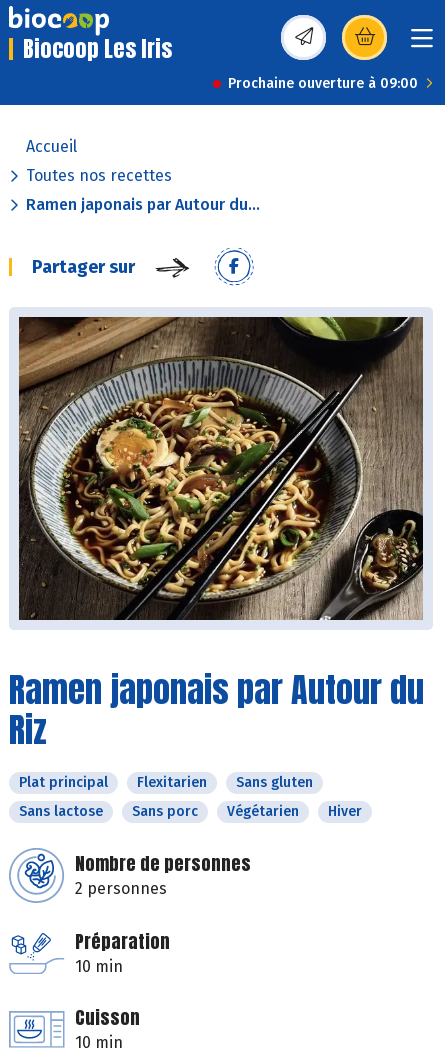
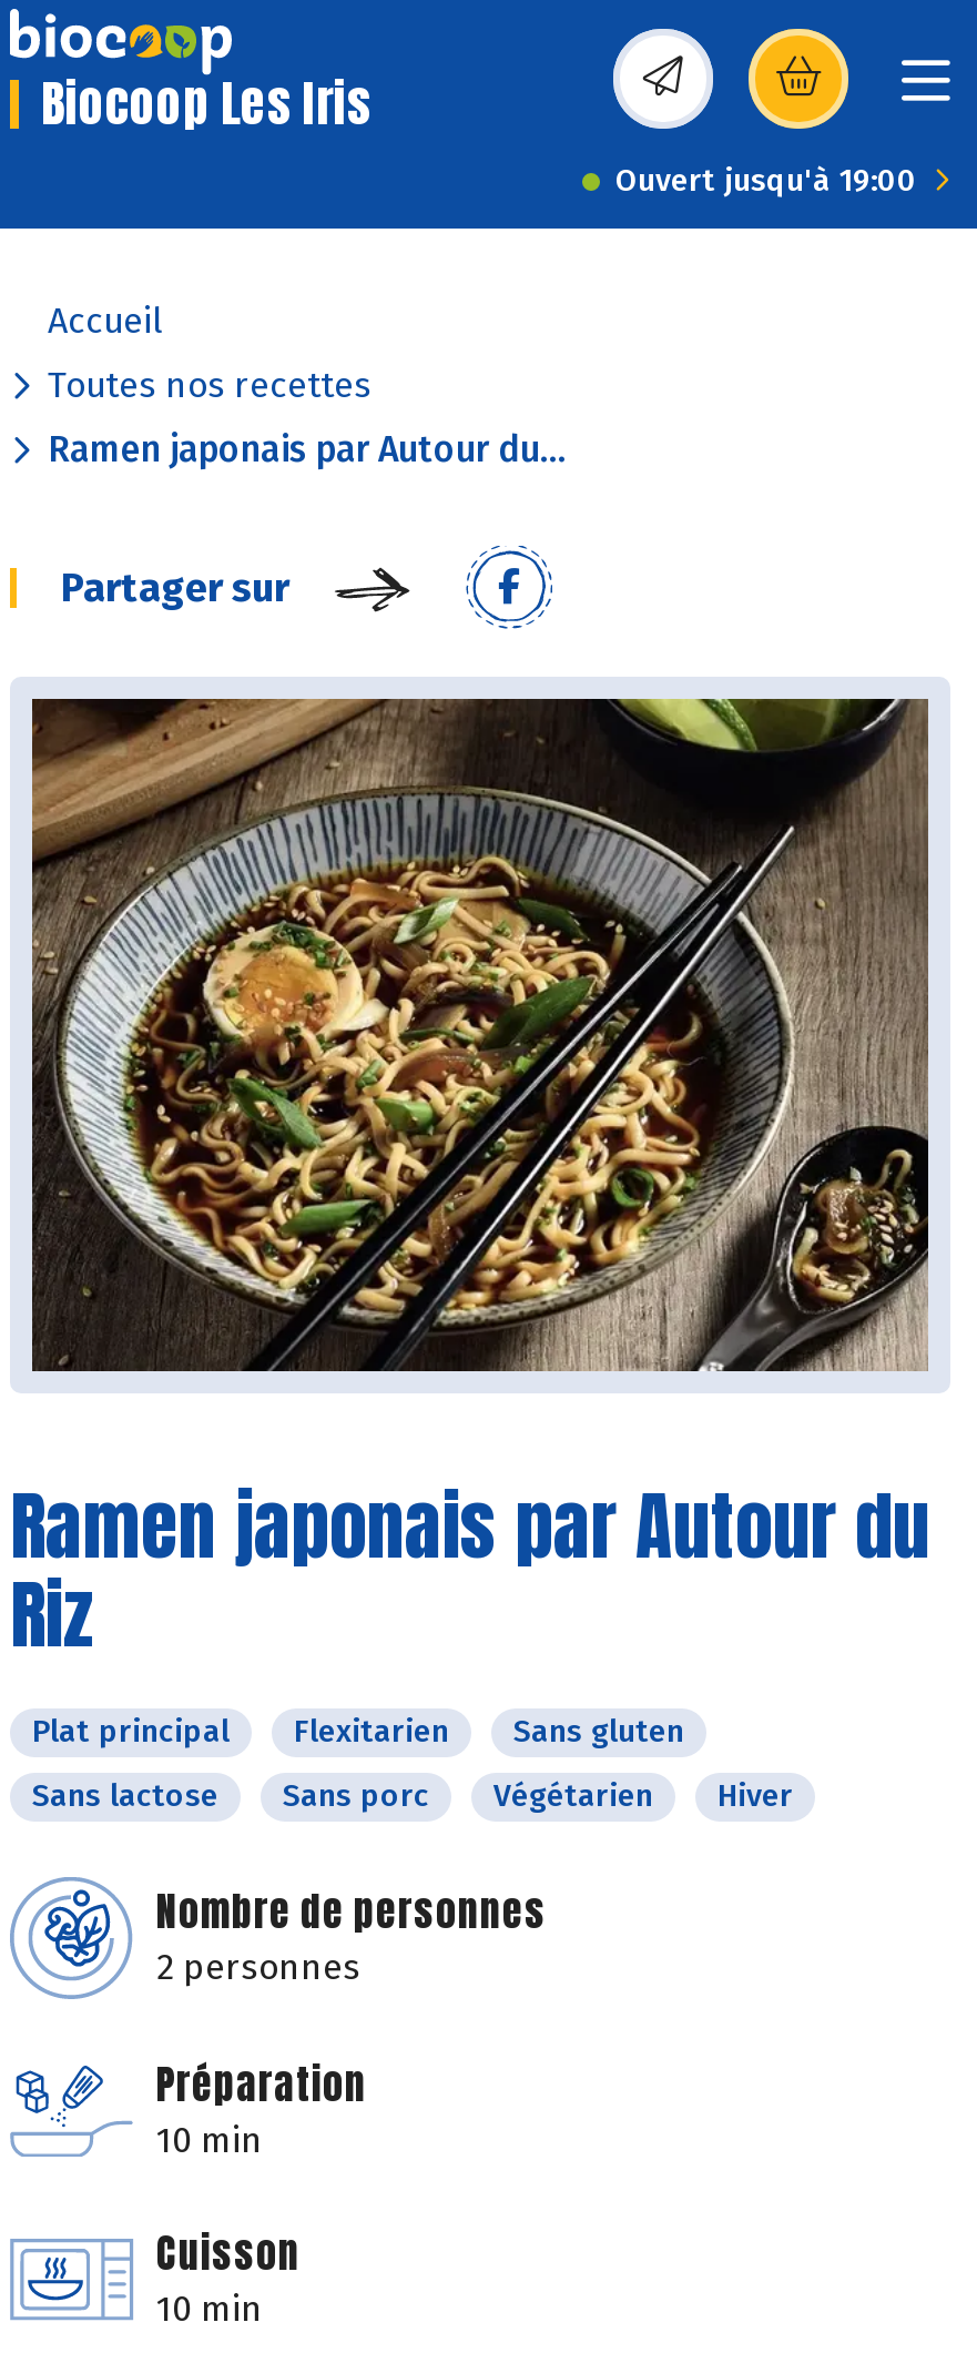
[228,75,418,92] Prochaine ouverture à 09:00 -> [615,162,917,200] Ouvert jusqu'à 19:00

